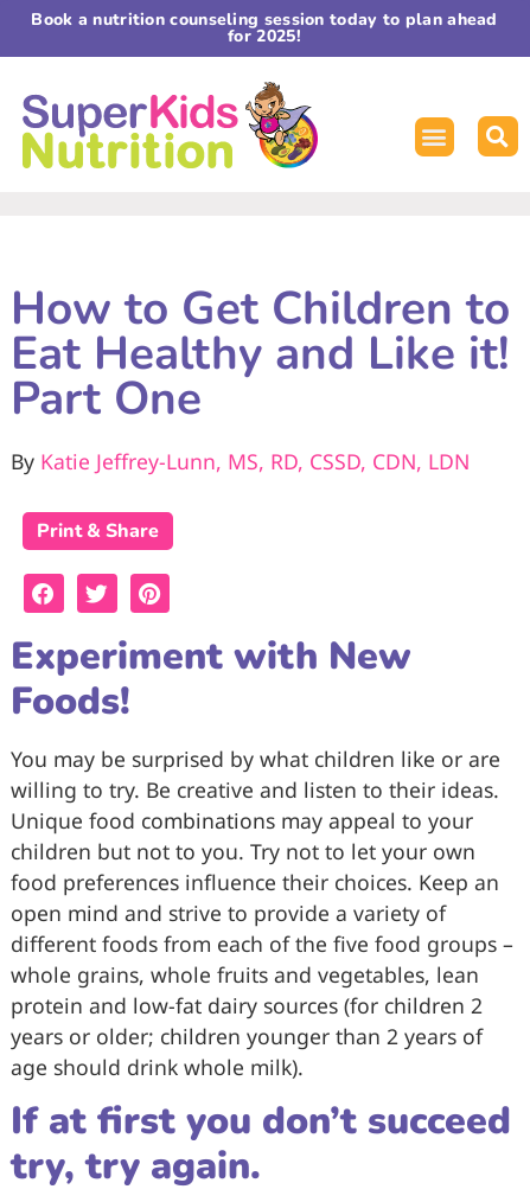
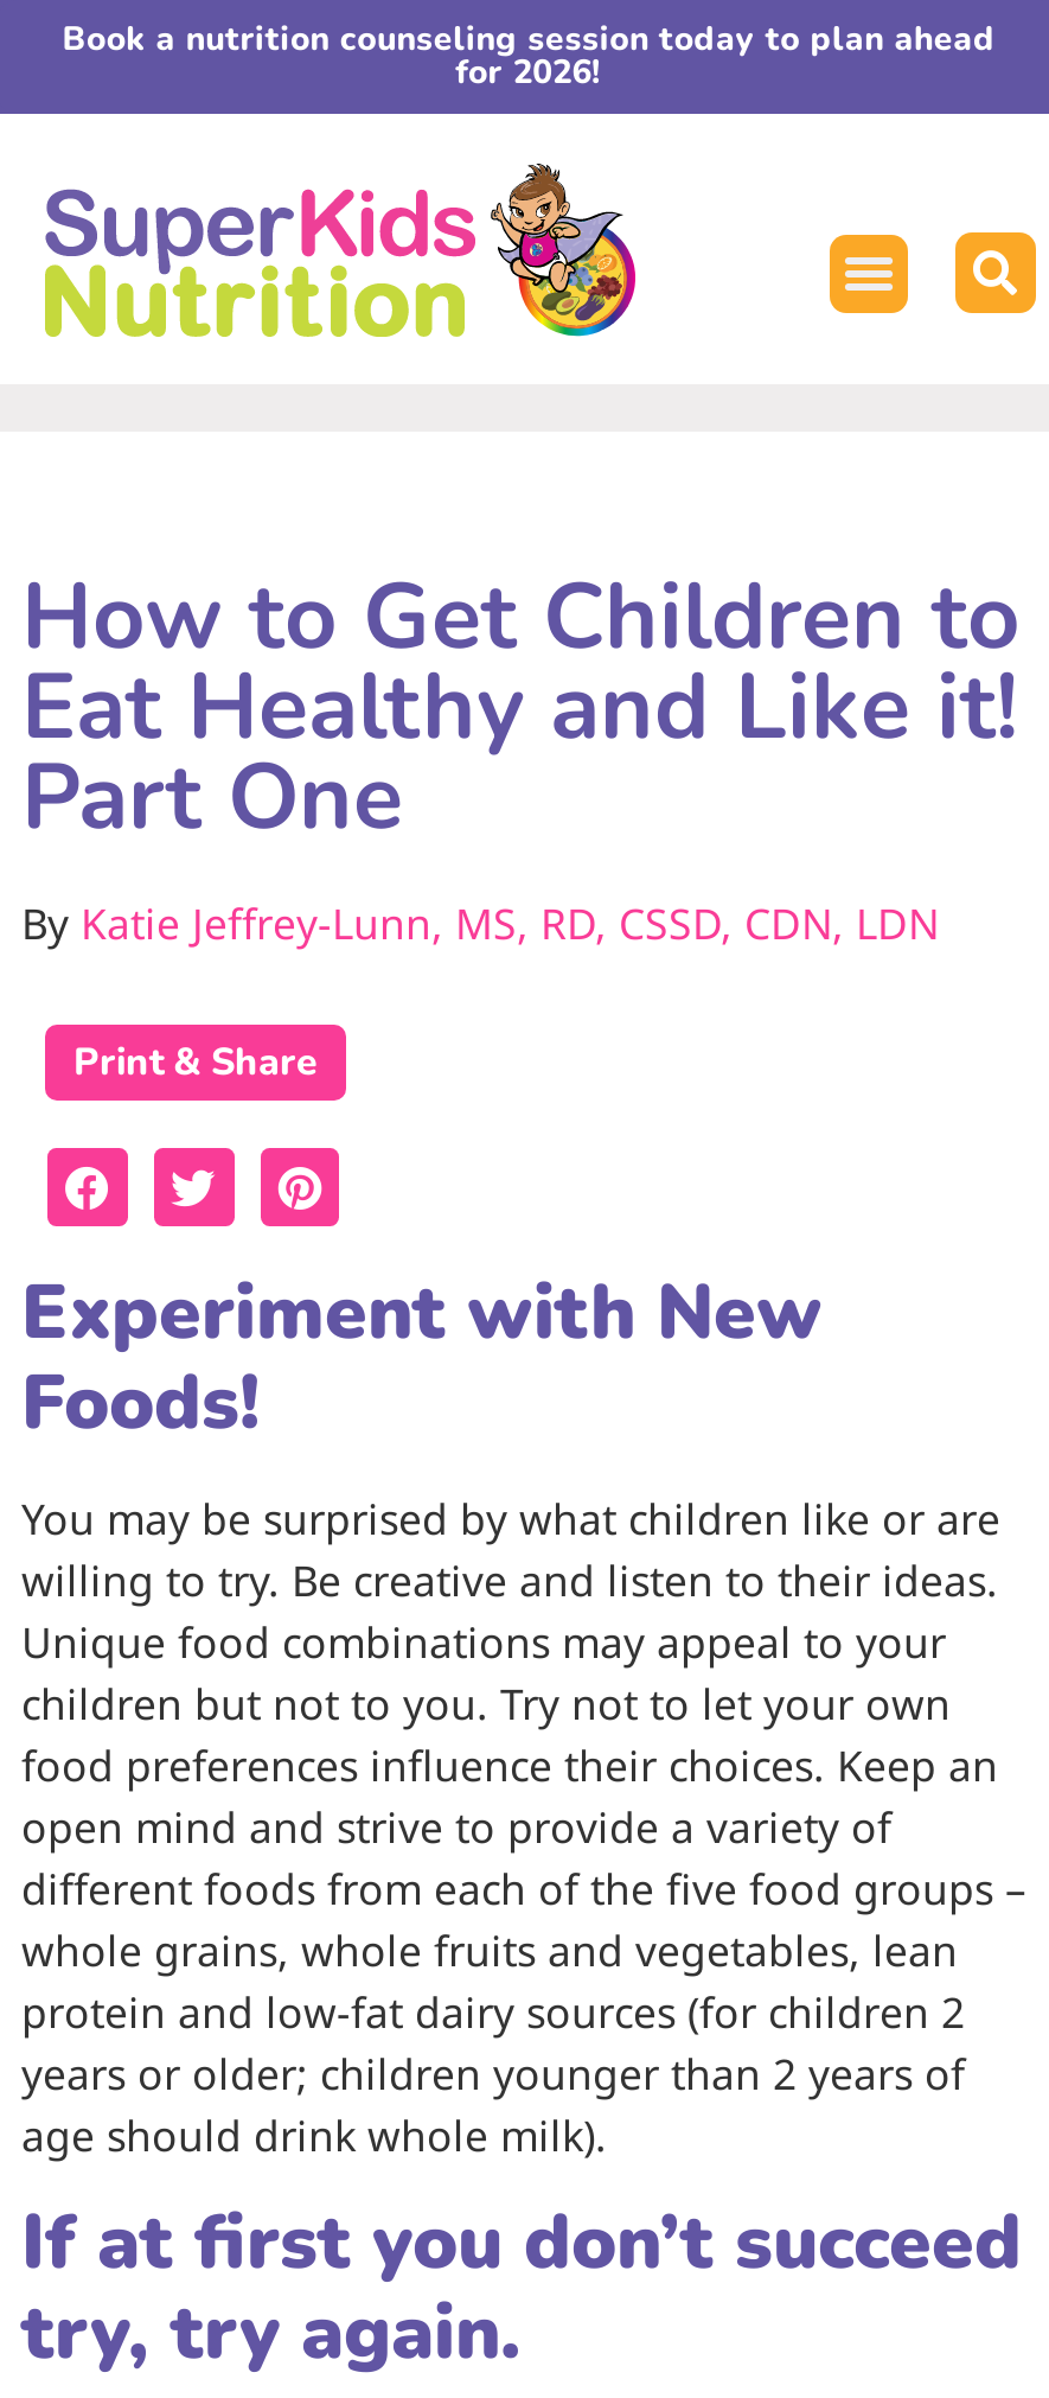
[228,25,301,47] for 2025! -> [455,50,602,95] for 2026!

